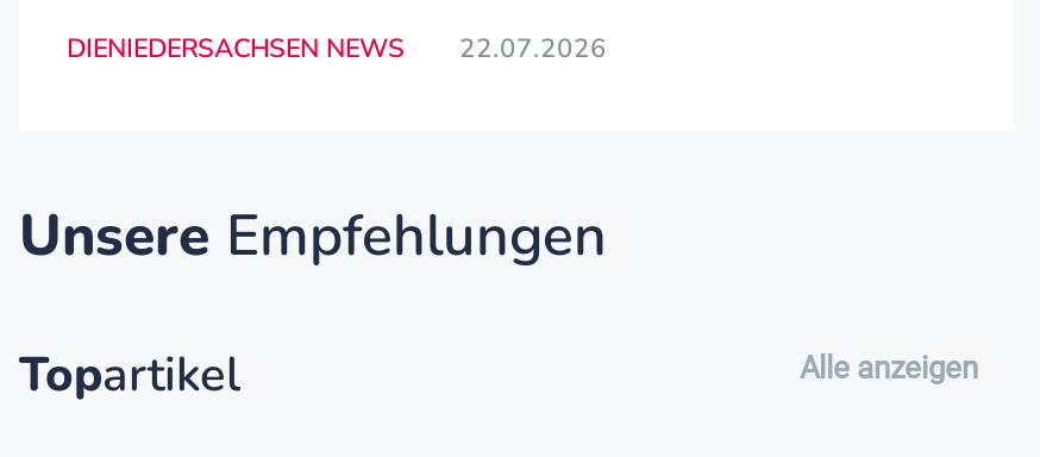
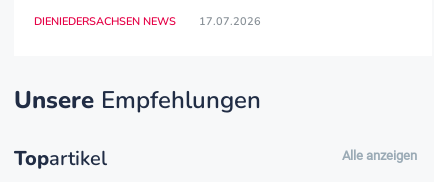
[67,31,607,67] DIENIEDERSACHSEN NEWS 22.07.2026 -> [34,14,261,29] DIENIEDERSACHSEN NEWS 17.07.2026

